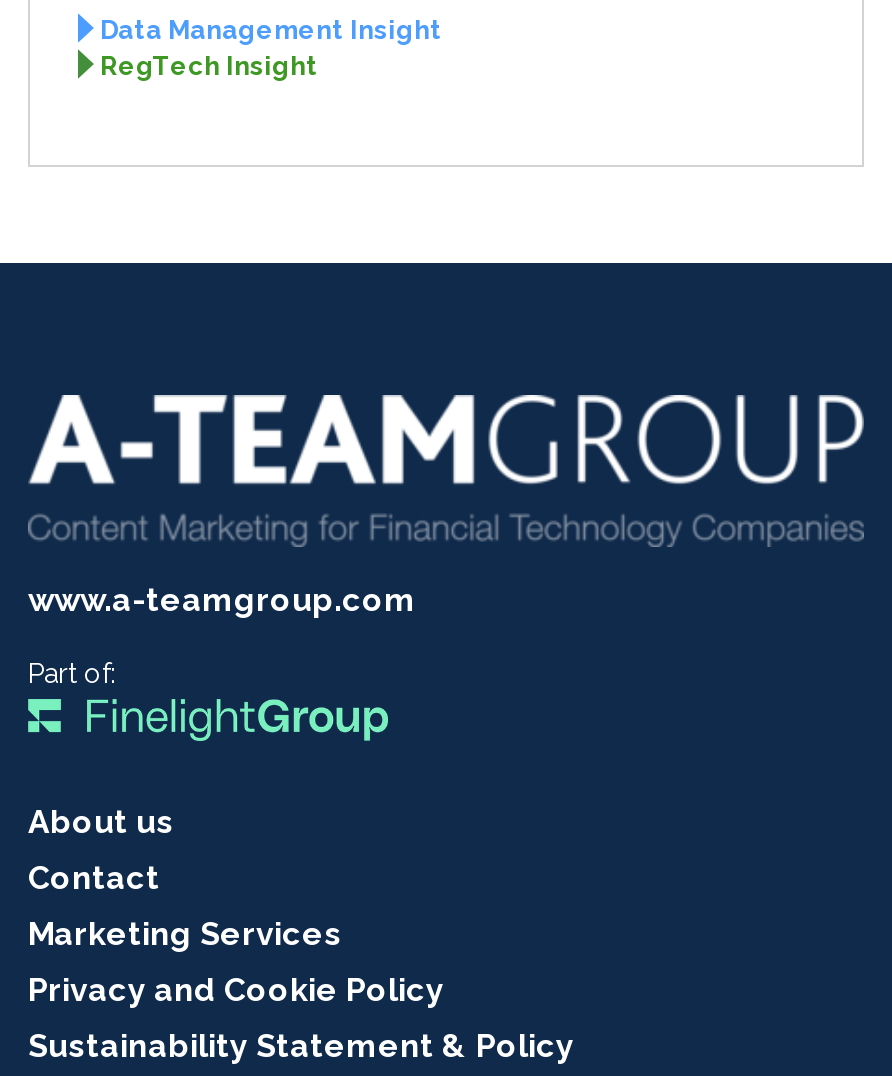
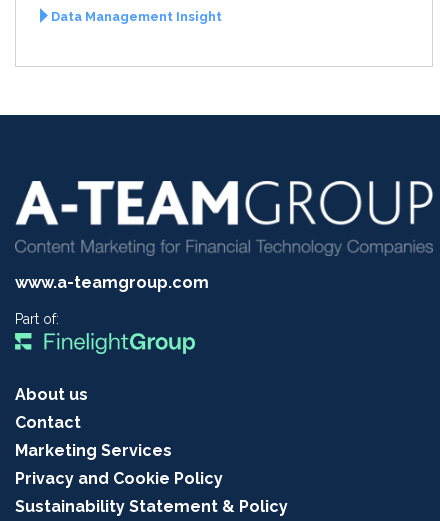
[100,52,318,82] RegTech Insight -> none

